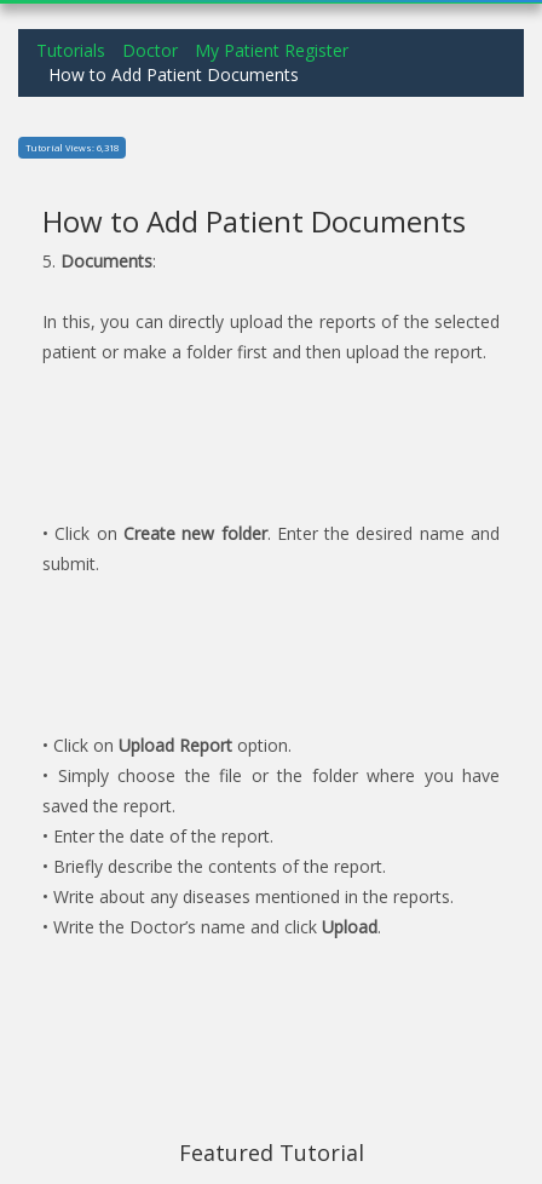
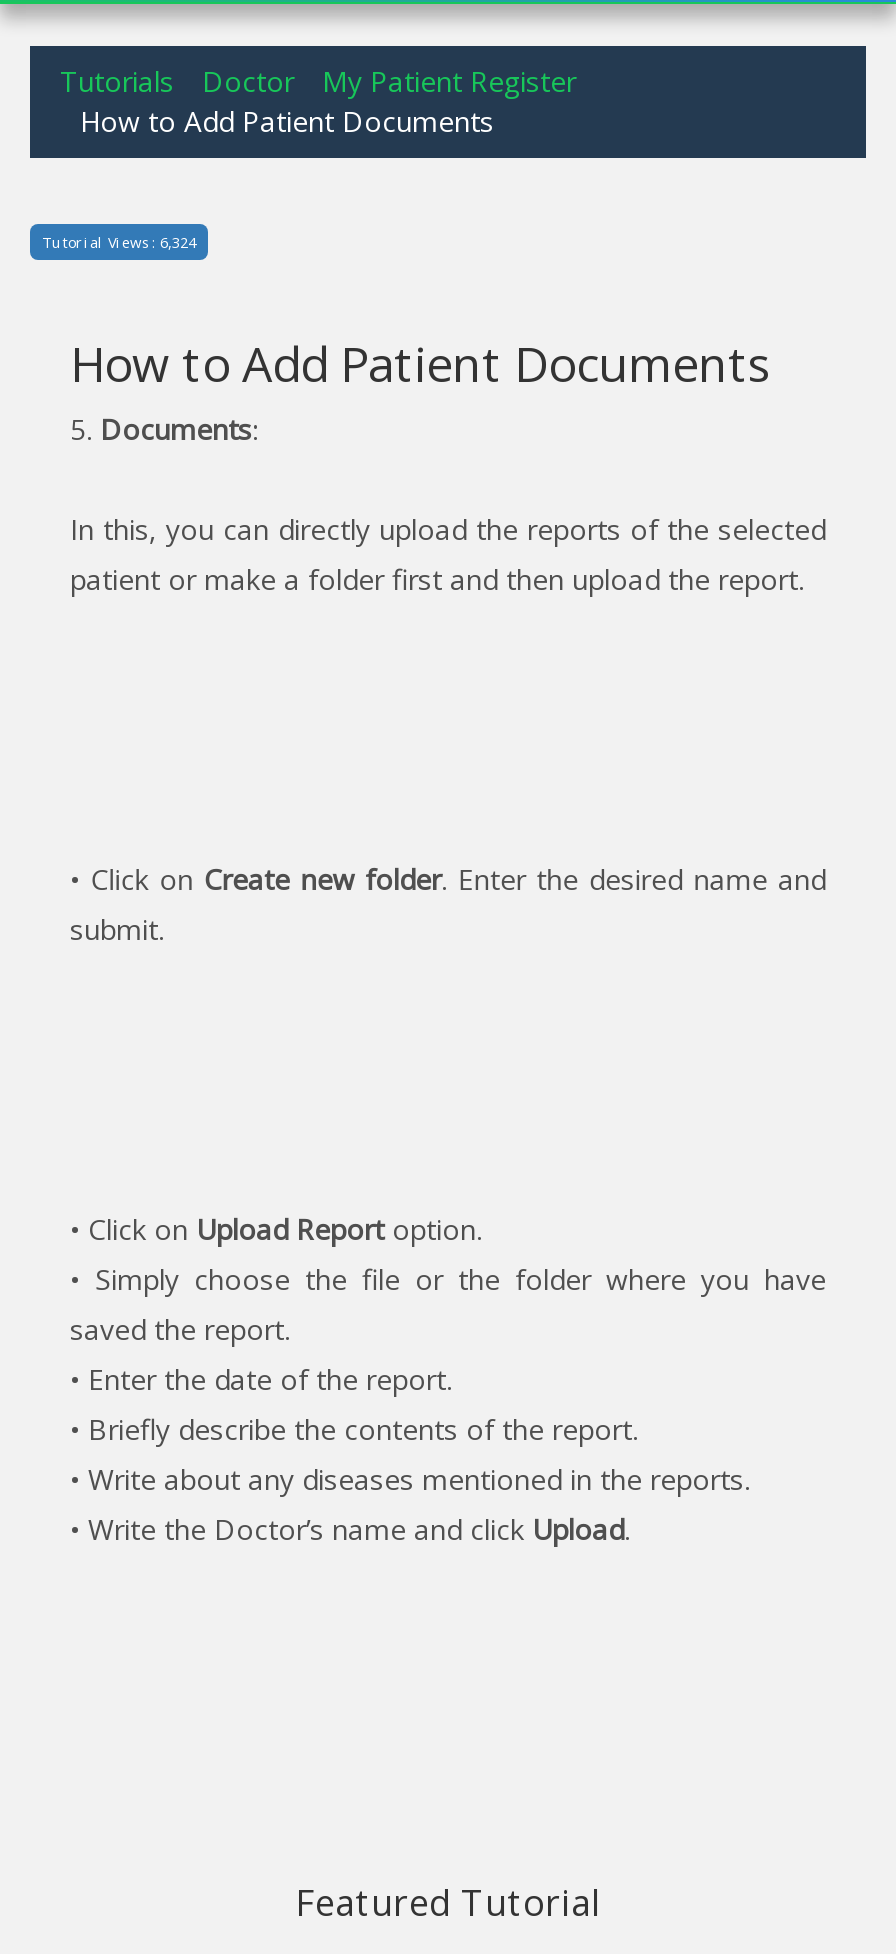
[25,142,119,154] Tutorial Views: 6,318 -> [42,232,196,252] Tutorial Views: 6,324

